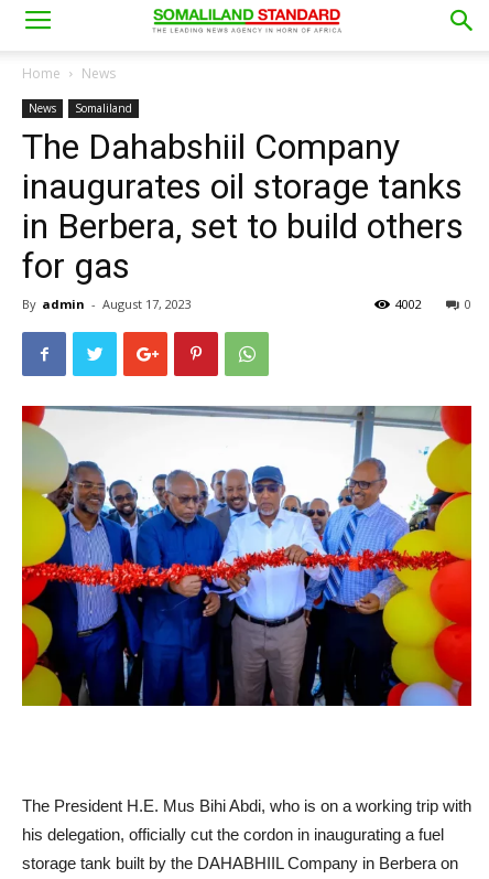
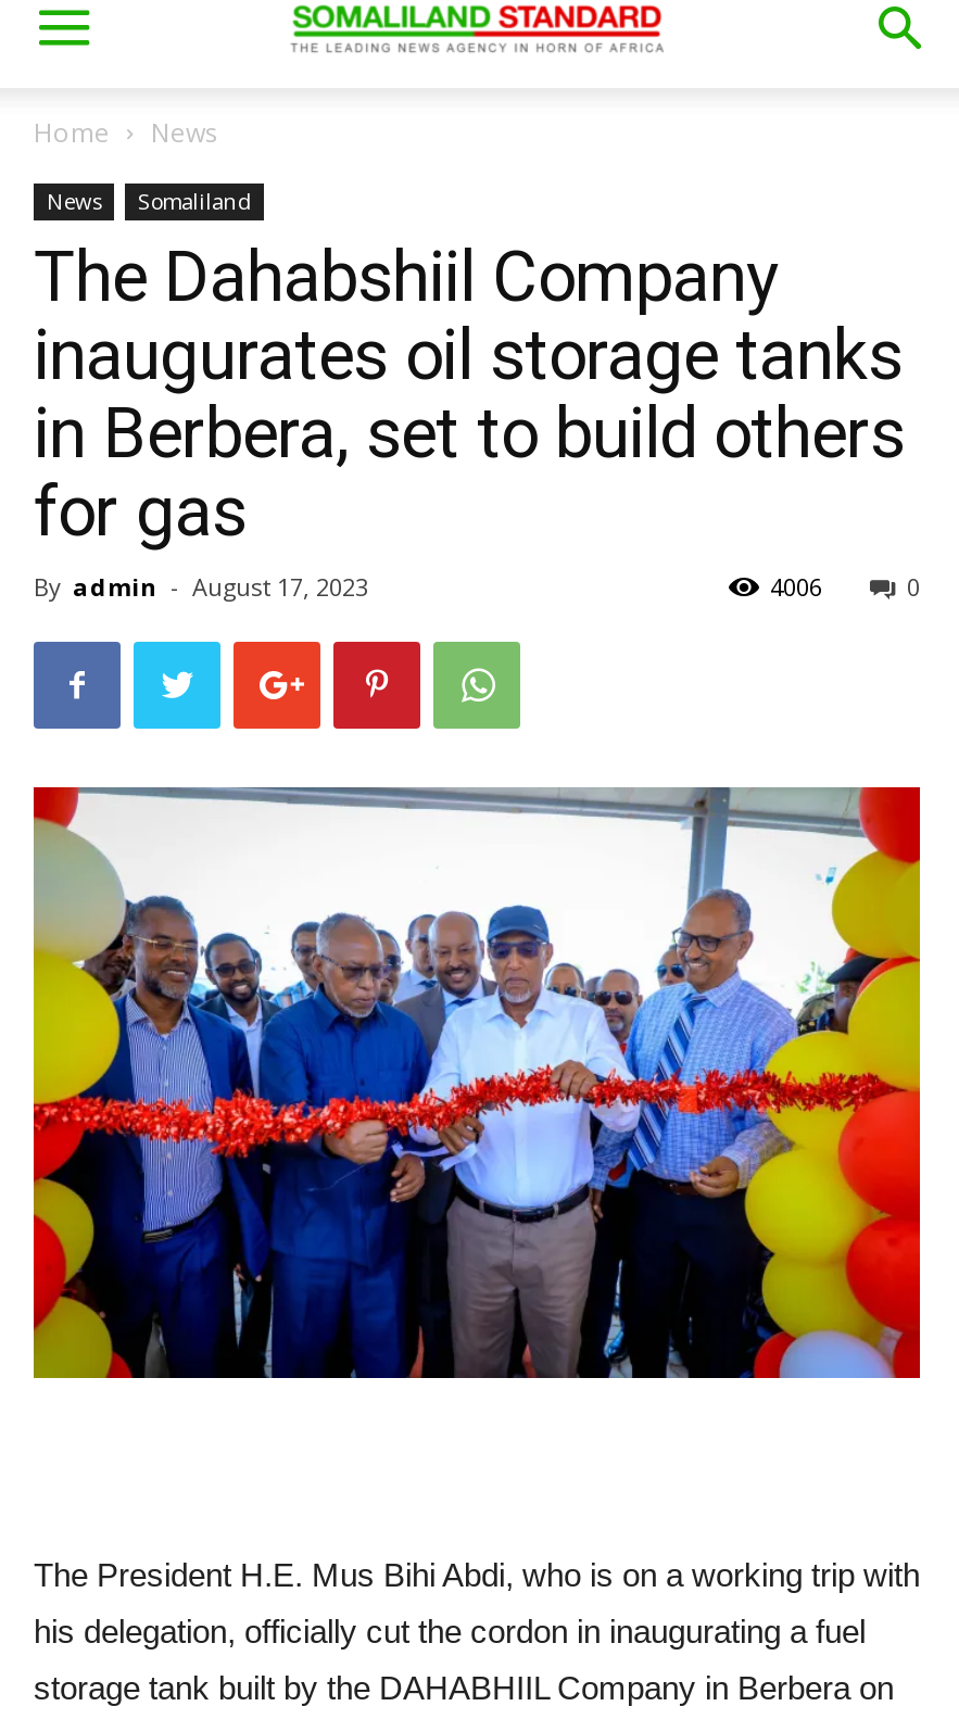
[395,296,422,312] 4002 -> [770,570,822,603] 4006

